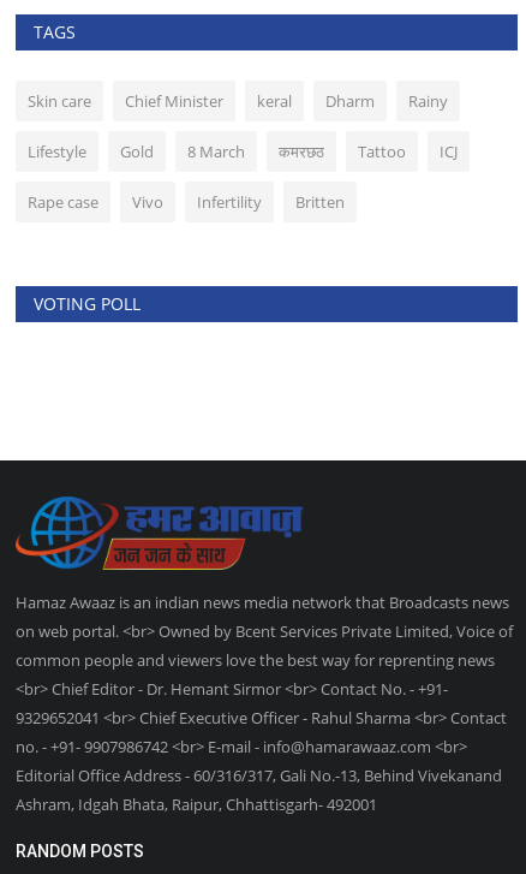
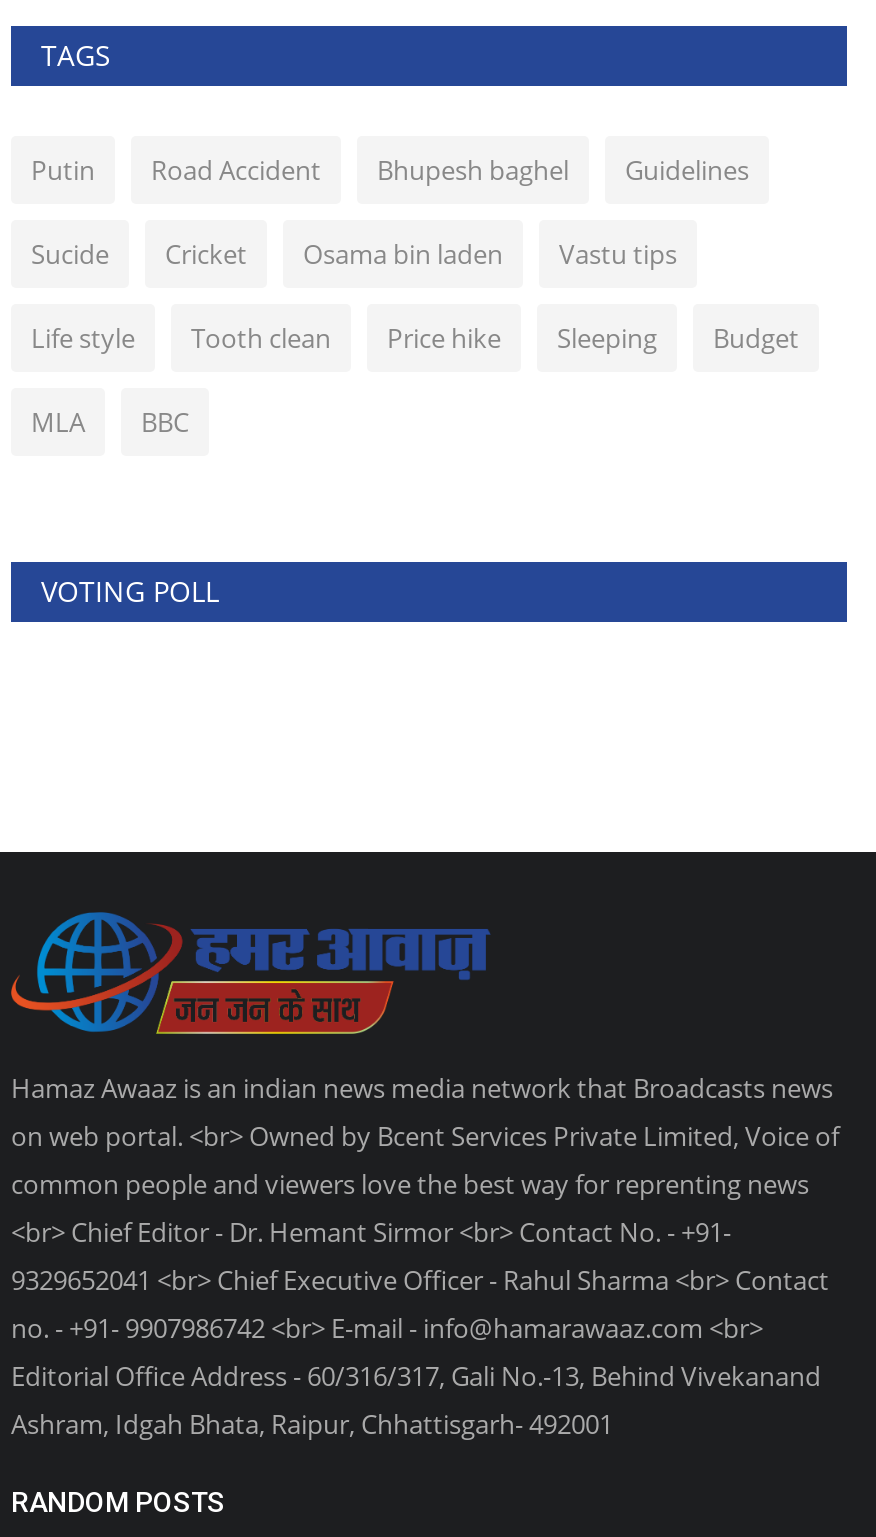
[28,90,458,212] Skin care | Chief Minister | keral | Dharm | Rainy | Lifestyle | Gold | 8 March | कमरछठ | Tattoo | ICJ | Rape case | Vivo | Infertility | Britten -> [31,151,799,439] Putin | Road Accident | Bhupesh baghel | Guidelines | Sucide | Cricket | Osama bin laden | Vastu tips | Life style | Tooth clean | Price hike | Sleeping | Budget | MLA | BBC

